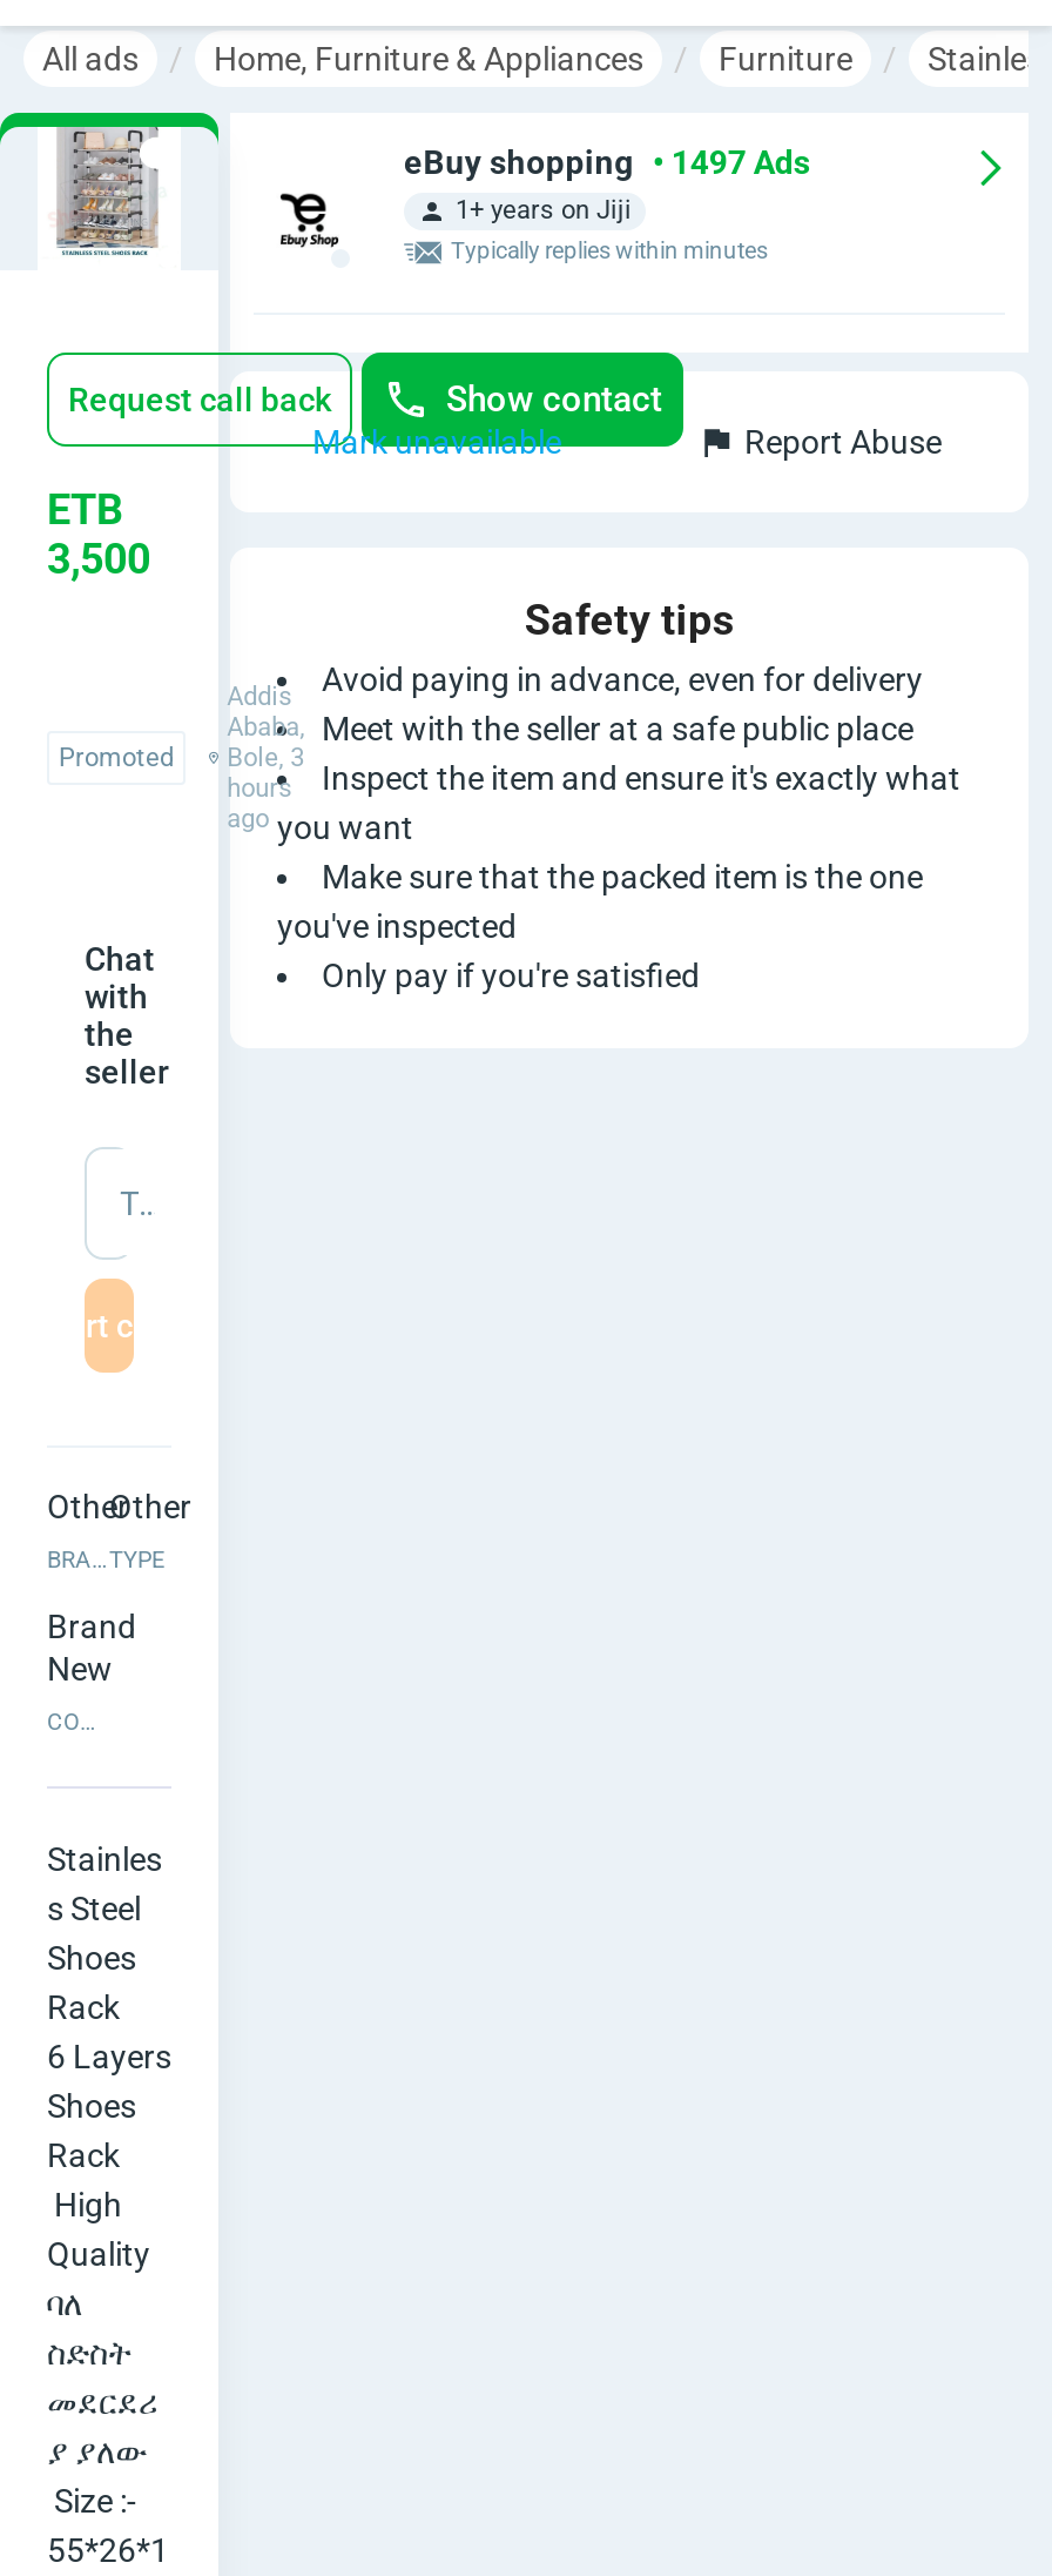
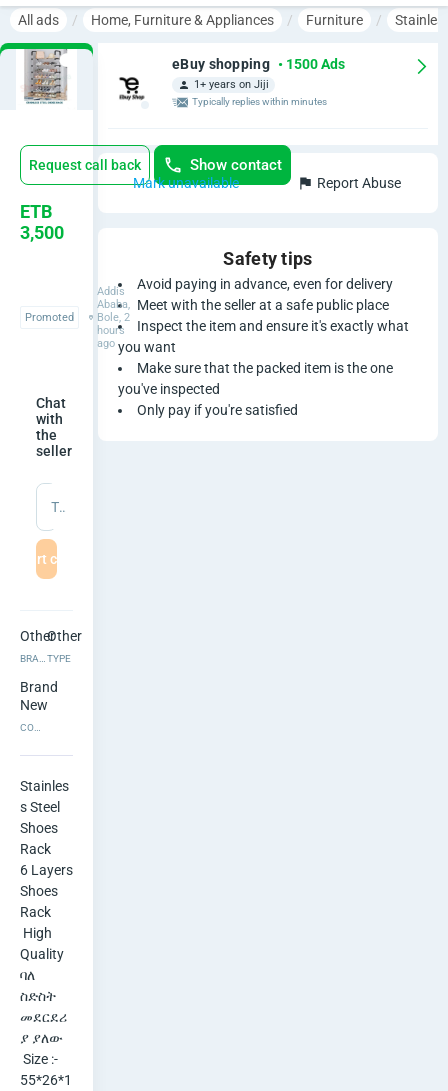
[404,143,810,181] eBuy shopping • 1497 Ads -> [172,56,345,72] eBuy shopping • 1500 Ads
[227,743,304,774] Bole, 3 -> [97,311,130,324] Bole, 2

